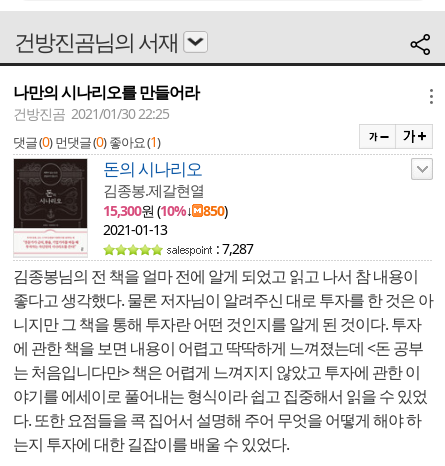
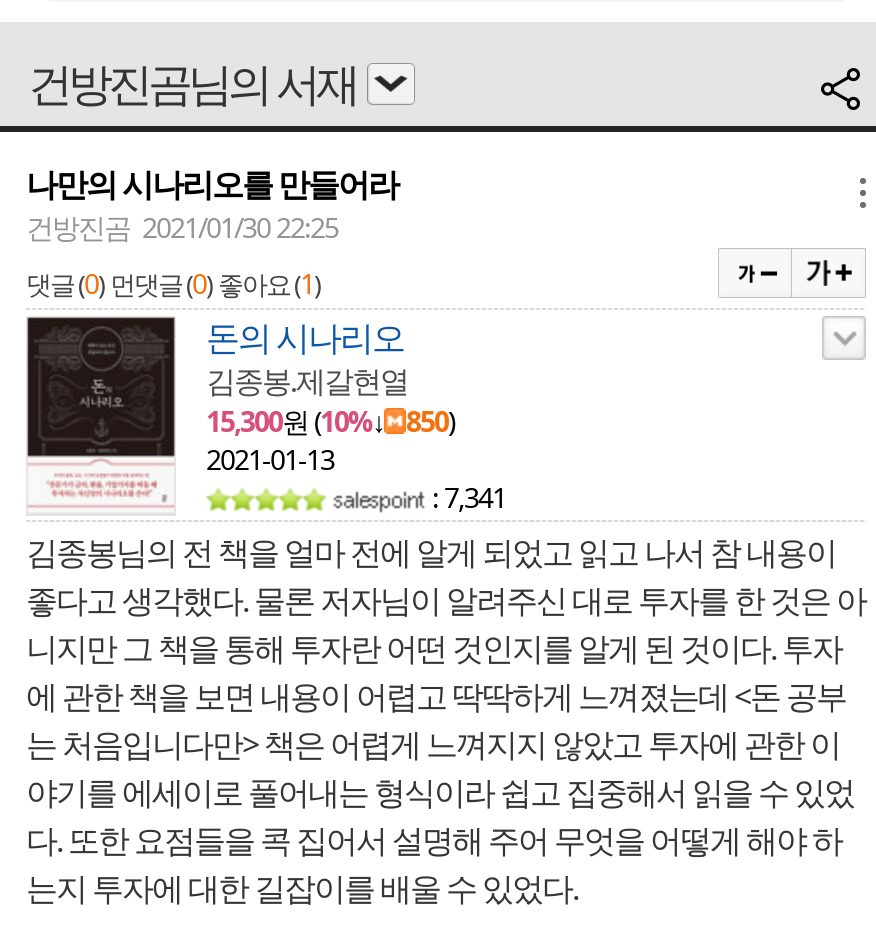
[213,239,253,258] : 7,287 -> [426,478,506,516] : 7,341

